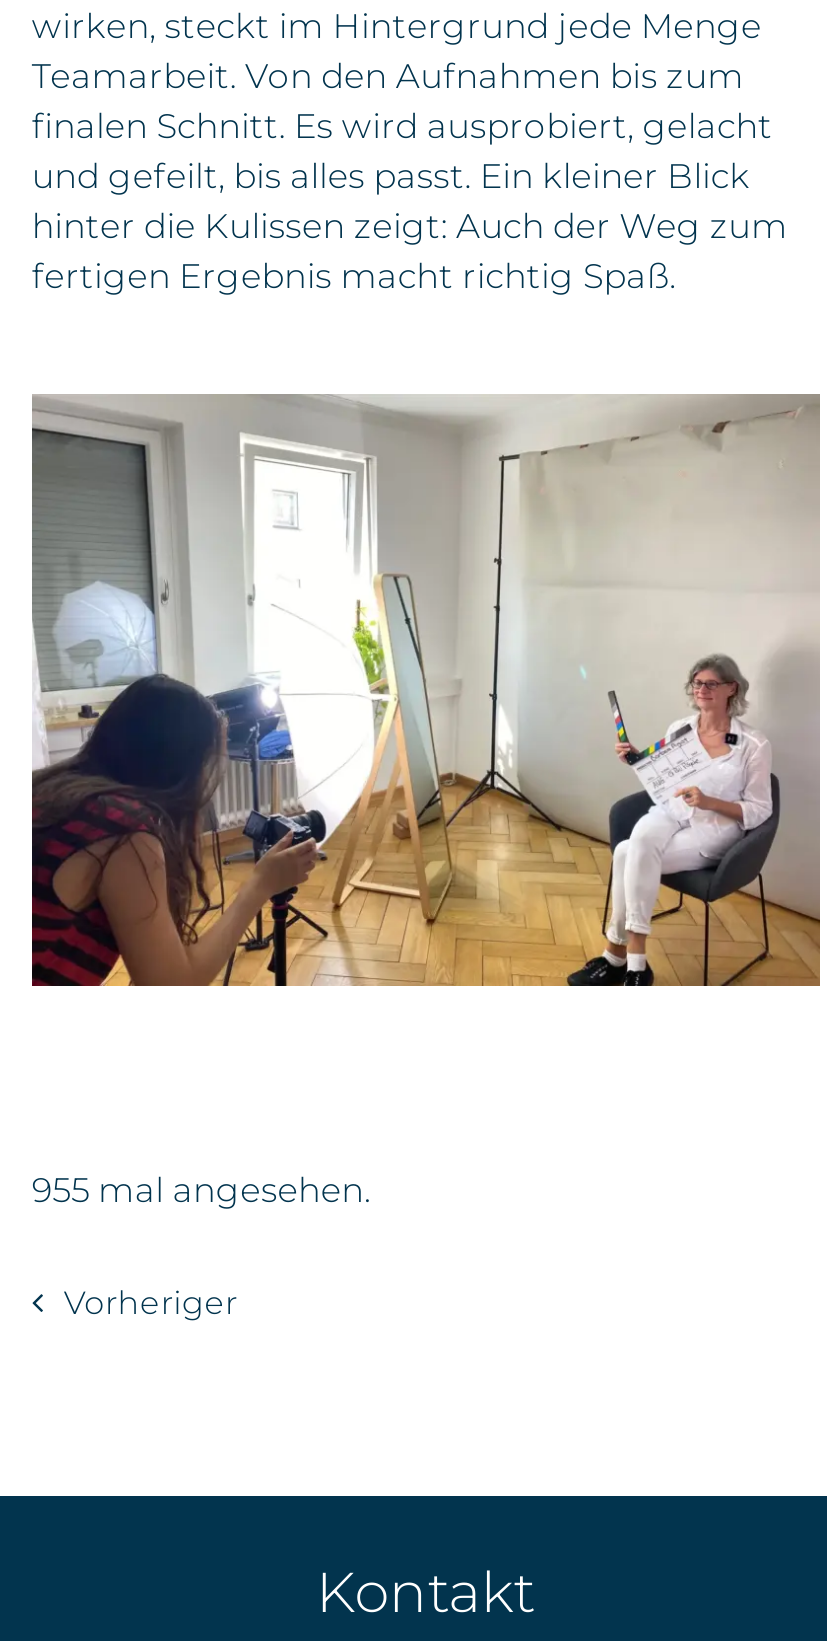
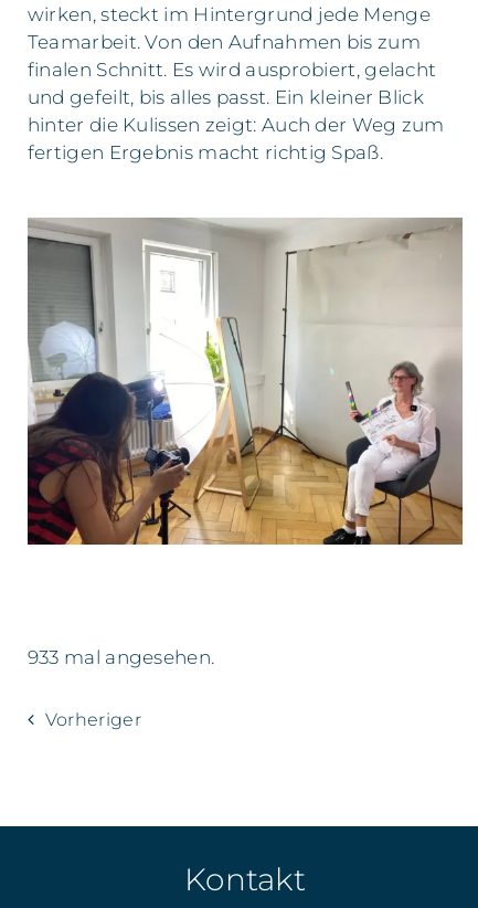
[32,1169,371,1209] 955 mal angesehen. -> [27,646,214,668] 933 mal angesehen.

